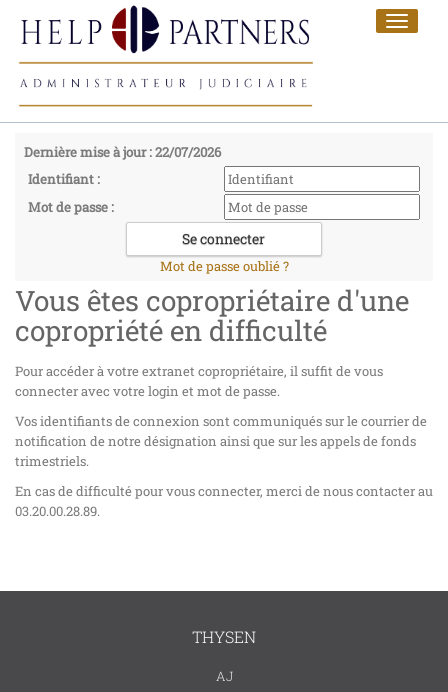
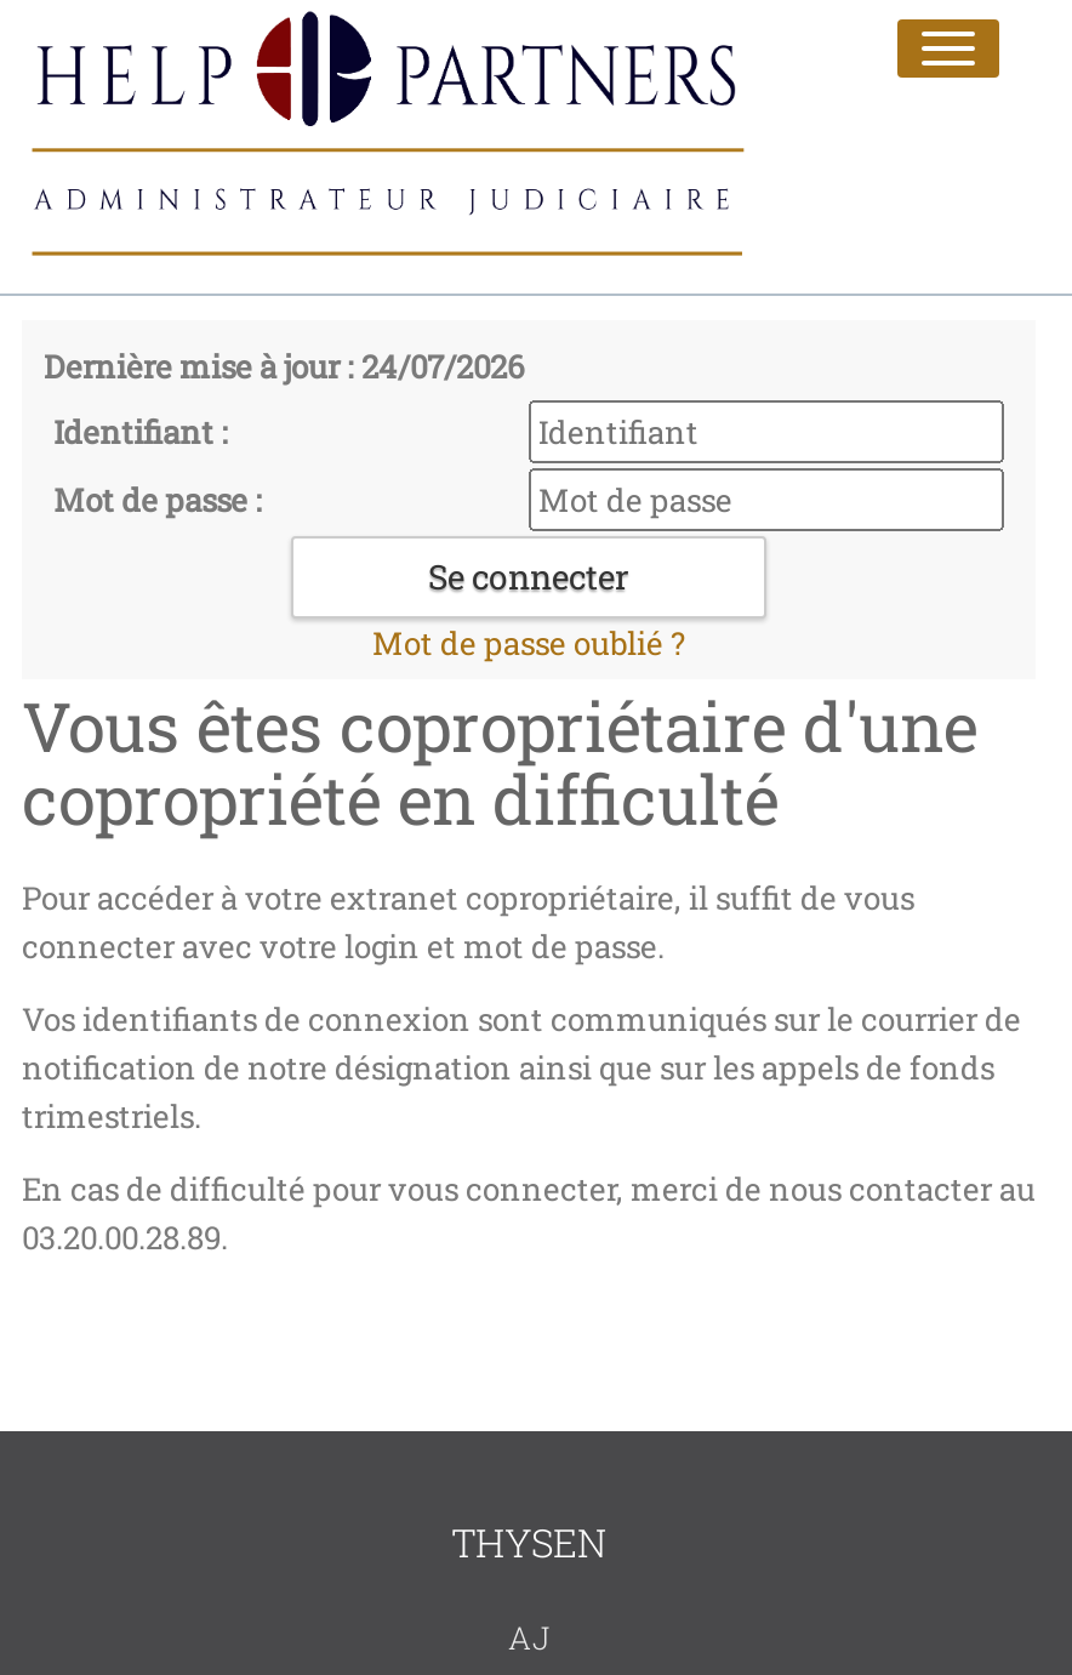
[24,143,221,161] Dernière mise à jour : 22/07/2026 -> [44,345,524,388] Dernière mise à jour : 24/07/2026

